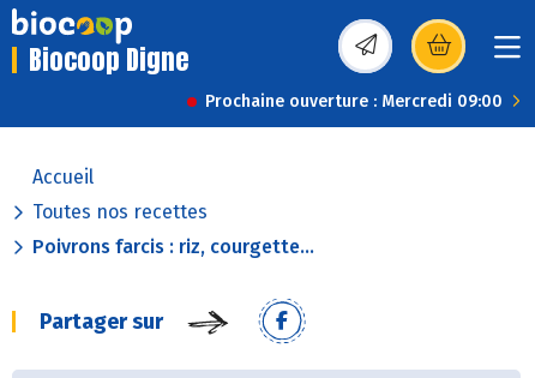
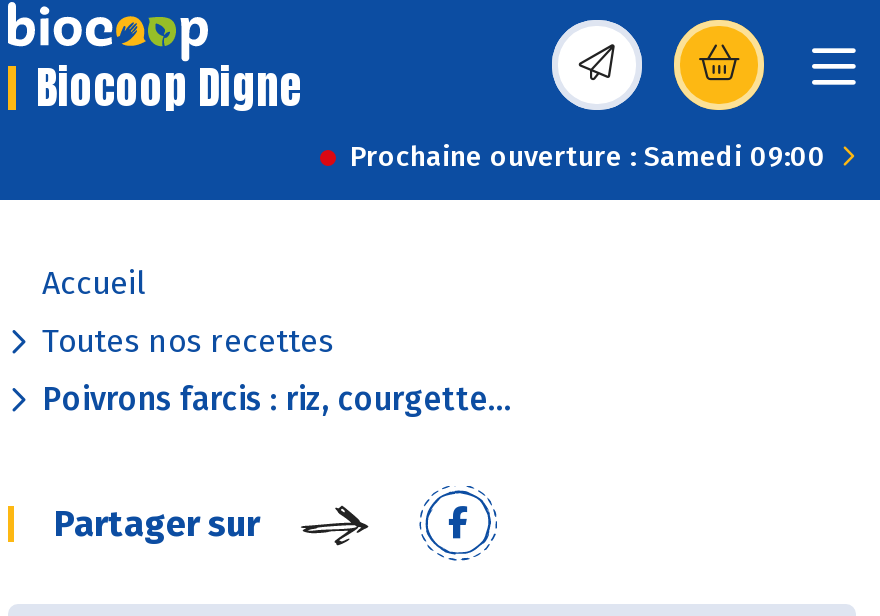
[205,91,503,112] Prochaine ouverture : Mercredi 09:00 -> [350,140,826,174] Prochaine ouverture : Samedi 09:00

